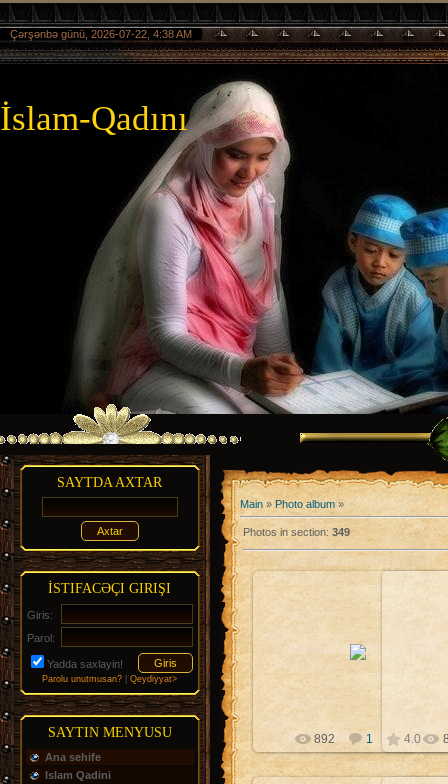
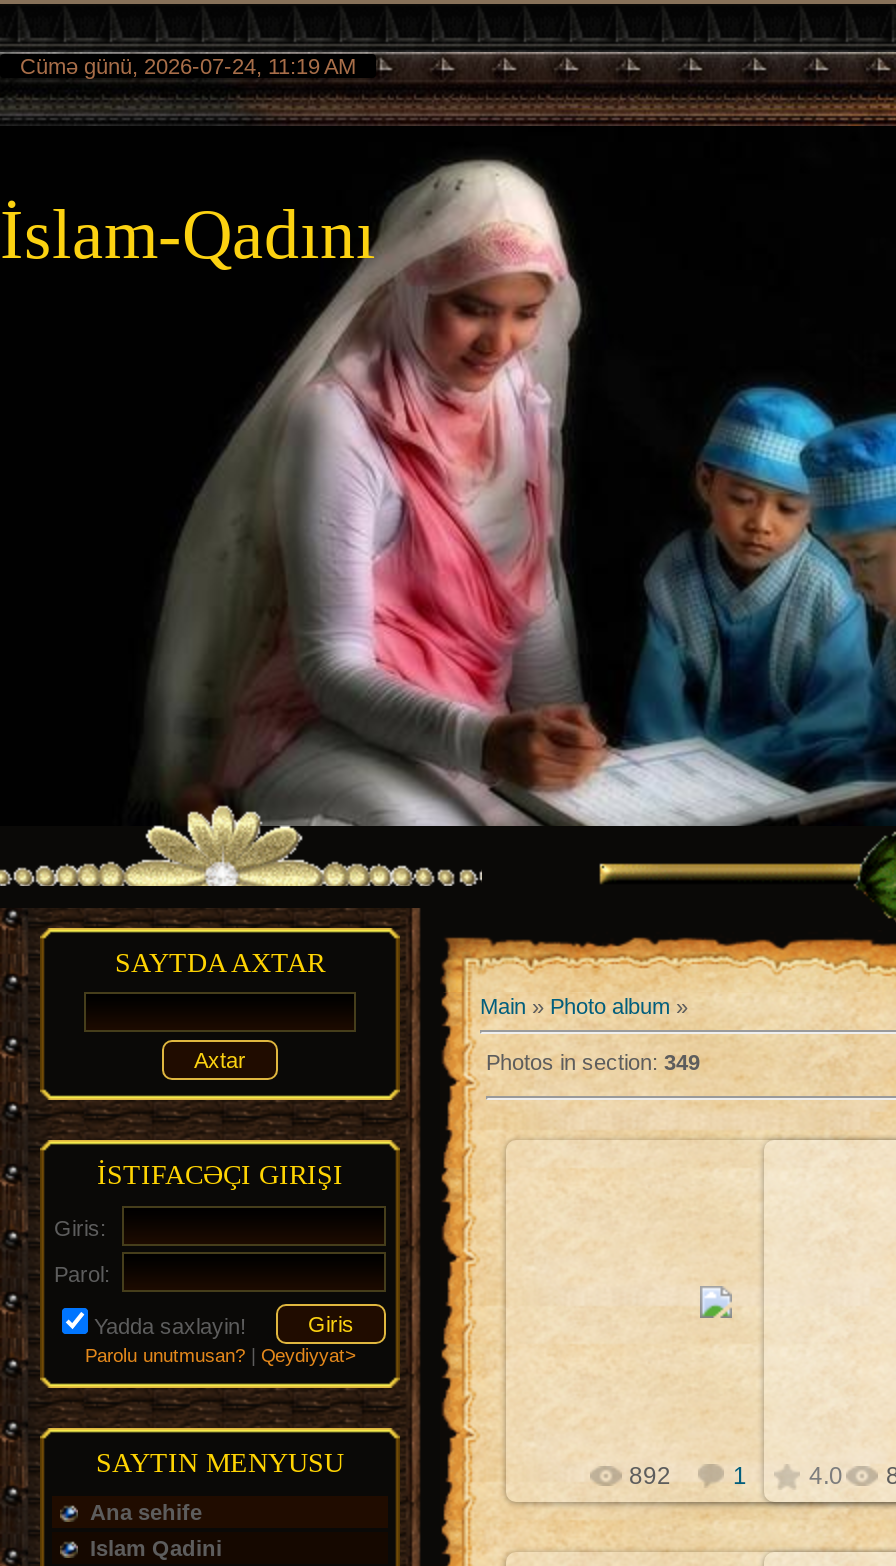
[10,28,192,40] Çərşənbə günü, 2026-07-22, 4:38 AM -> [20,54,356,78] Cümə günü, 2026-07-24, 11:19 AM

